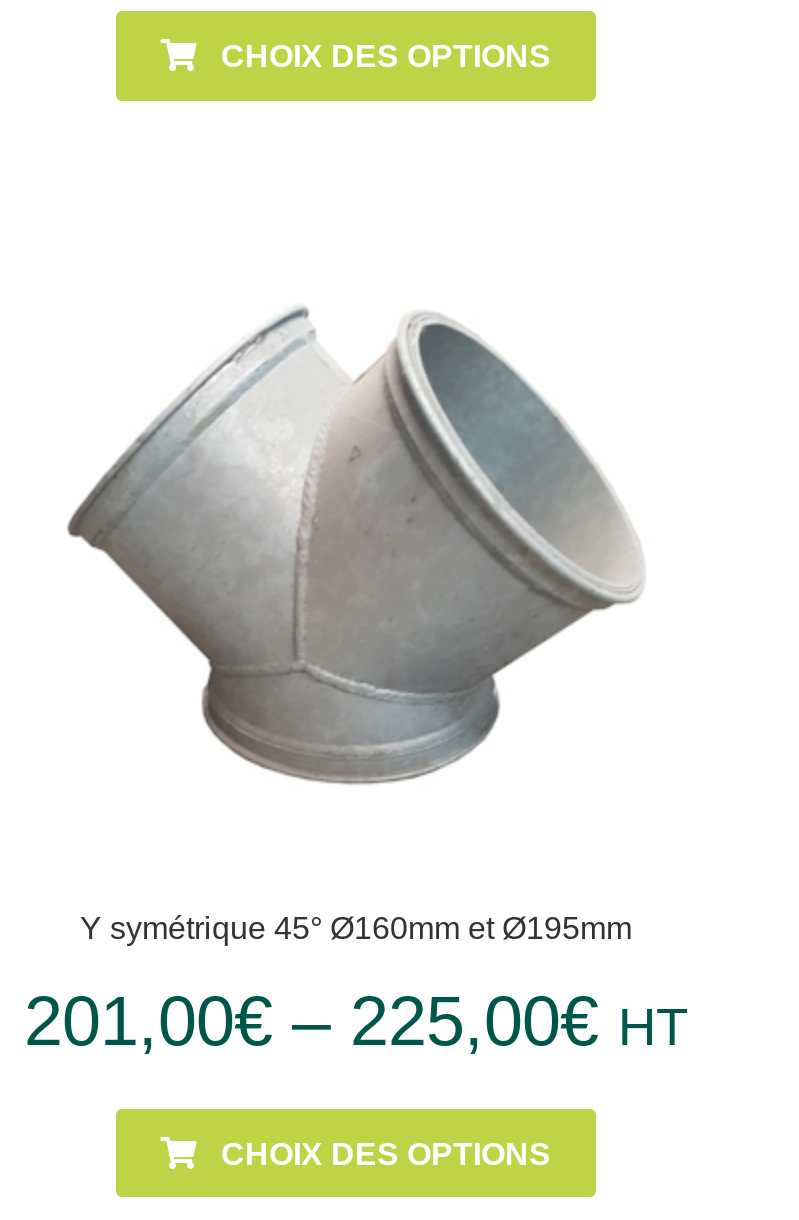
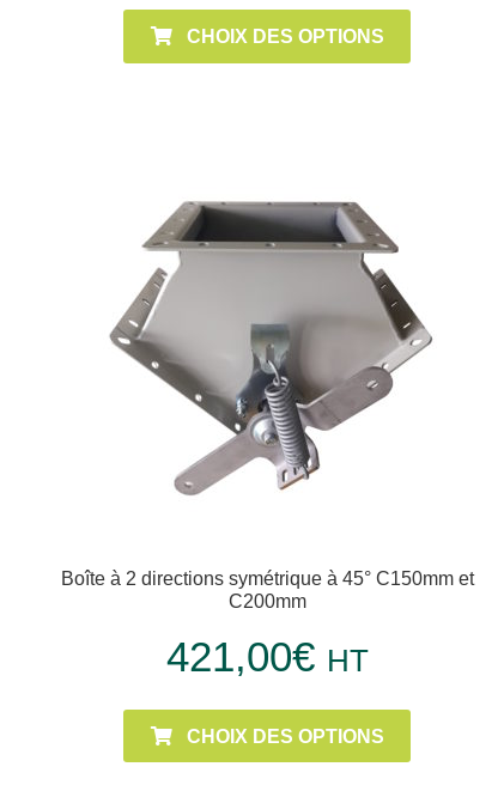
[66,305,646,787] [image] -> [110,200,432,495] [image]
[80,911,632,945] Y symétrique 45° Ø160mm et Ø195mm -> [60,568,473,611] Boîte à 2 directions symétrique à 45° C150mm et | C200mm
[24,980,688,1058] 201,00€– 225,00€ HT -> [166,633,368,679] 421,00€ HT

